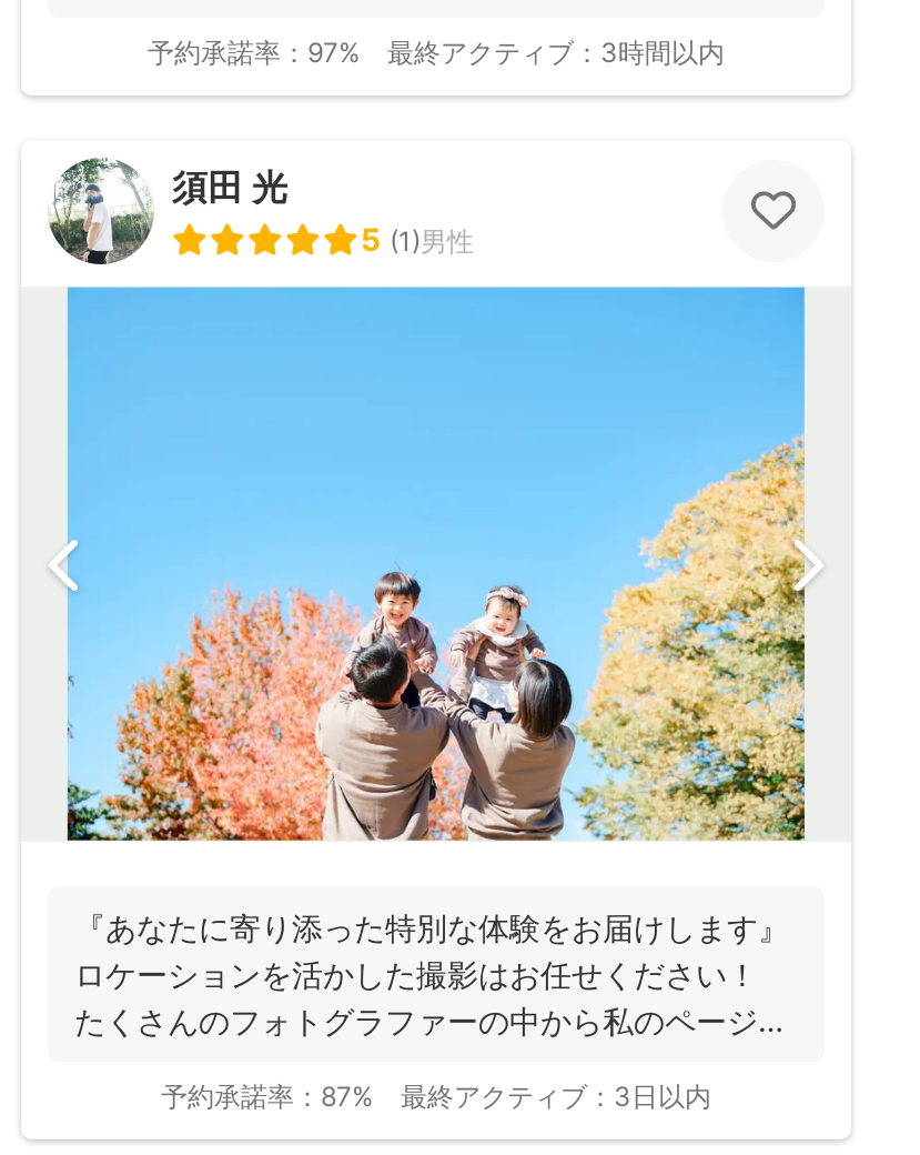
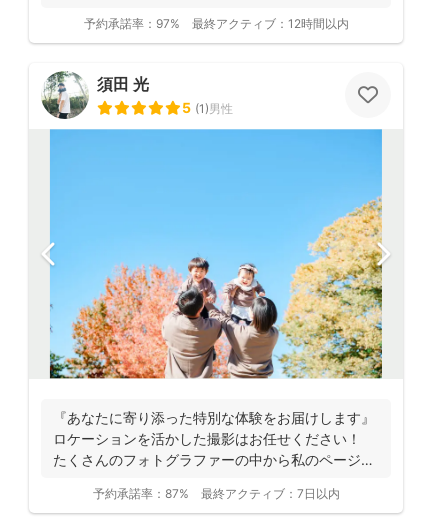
[387,36,725,70] 最終アクティブ：3時間以内 -> [191,16,348,31] 最終アクティブ：12時間以内
[401,1079,711,1112] 最終アクティブ：3日以内 -> [200,486,339,501] 最終アクティブ：7日以内

